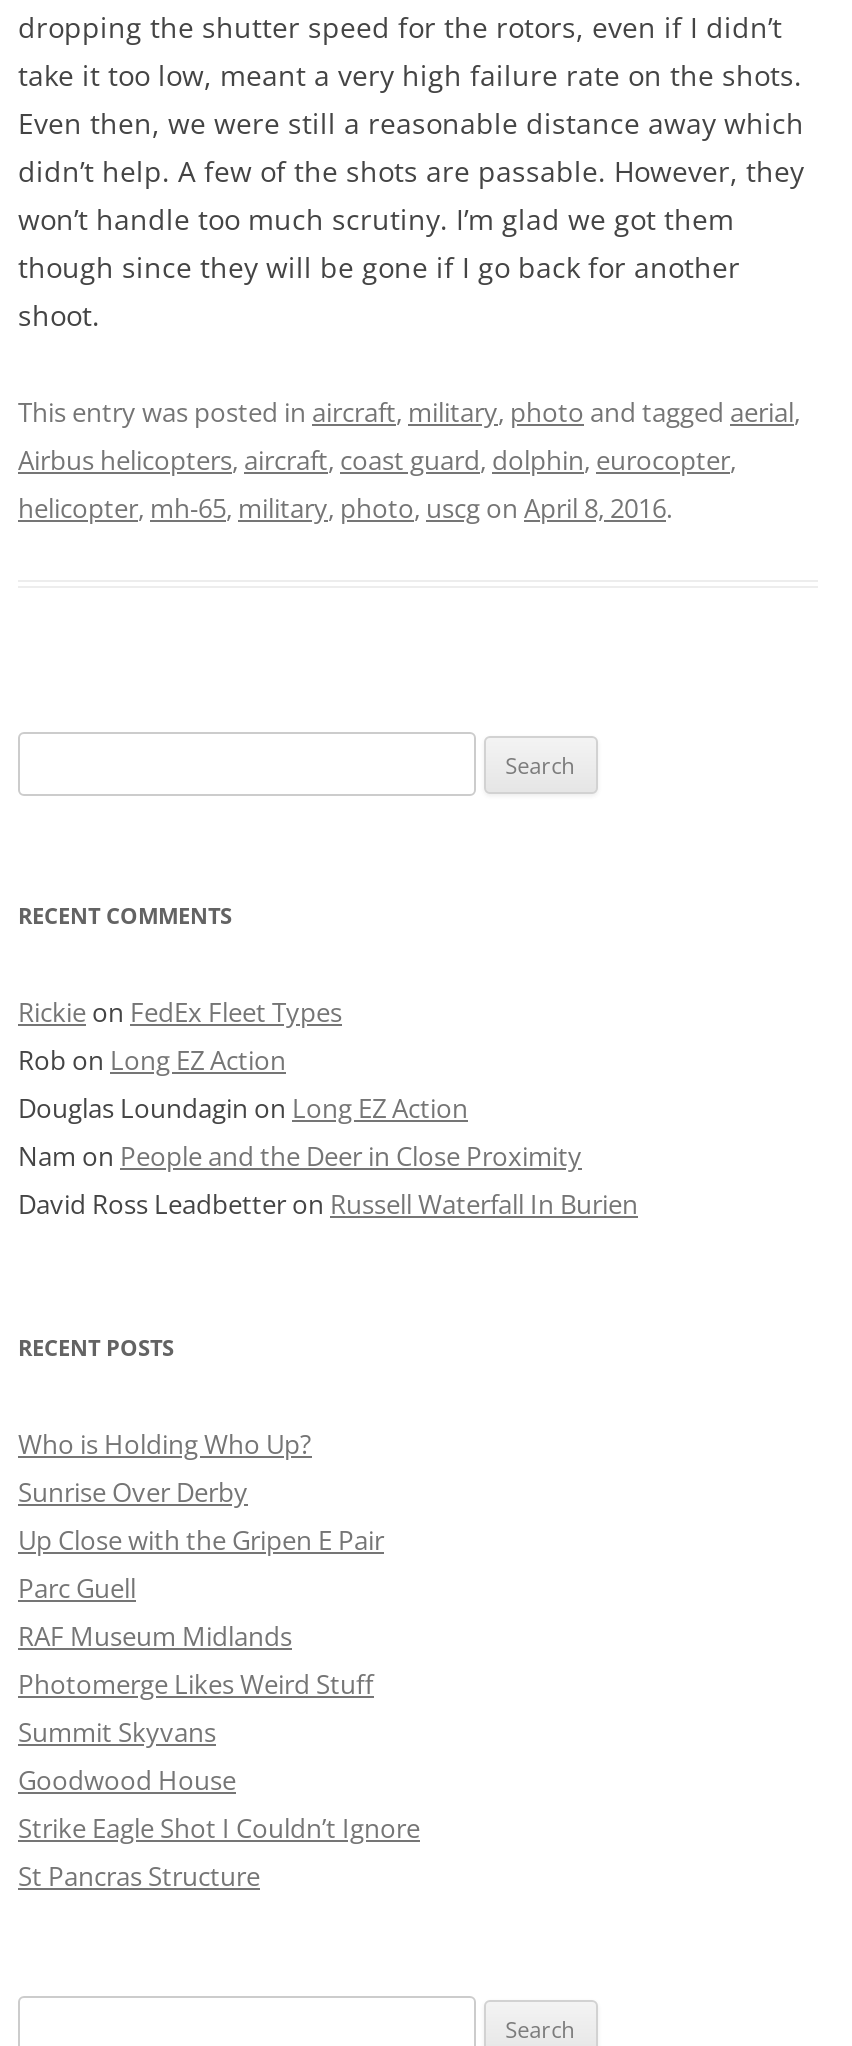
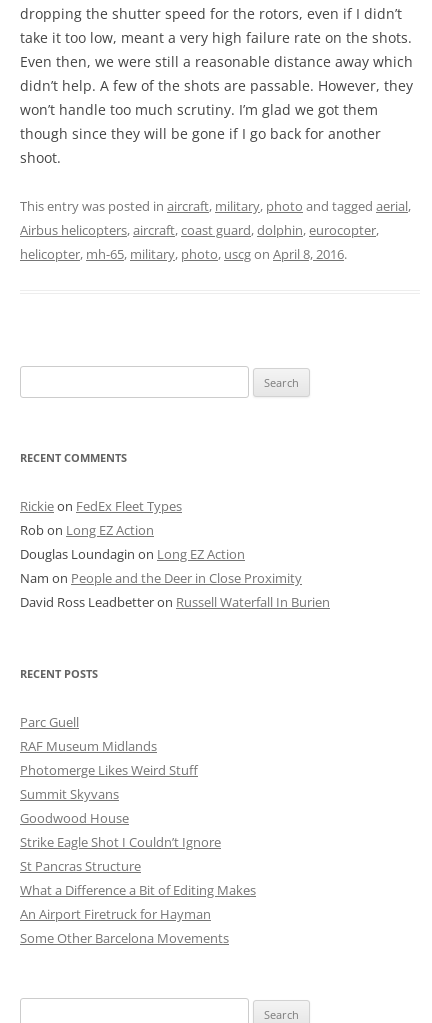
[18,1427,384,1559] Who is Holding Who Up? | Sunrise Over Derby | Up Close with the Gripen E Pair -> none
moved [18,1571,420,1895] -> [20,713,221,875]: Parc Guell | RAF Museum Midlands | Photomerge Likes Weird Stuff | Summit Skyvans | Goodwood House | Strike Eagle Shot I Couldn’t Ignore | St Pancras Structure
none -> [20,881,256,947] What a Difference a Bit of Editing Makes | An Airport Firetruck for Hayman | Some Other Barcelona Movements

